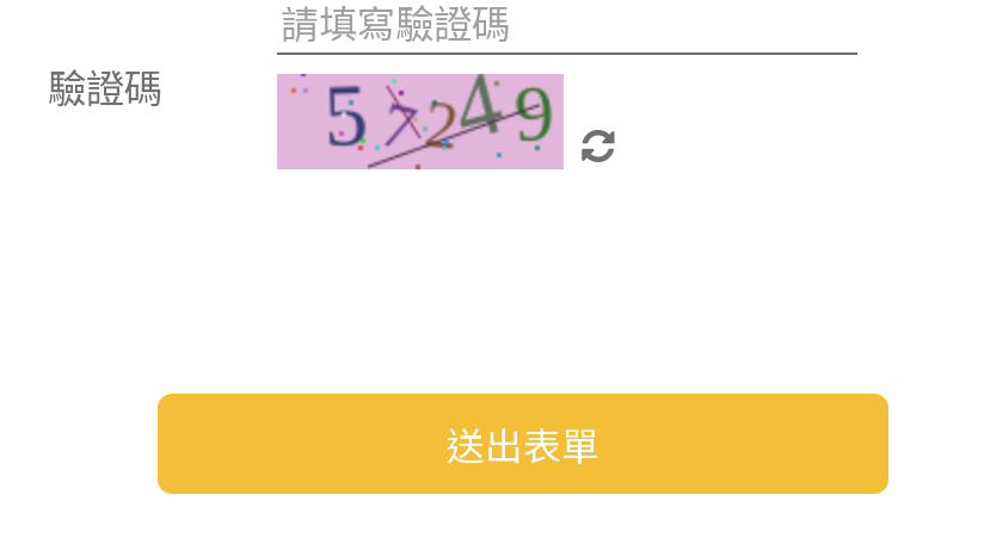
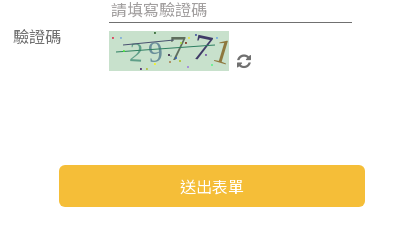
[277,72,564,169] [image] -> [109,31,229,71] [image]

